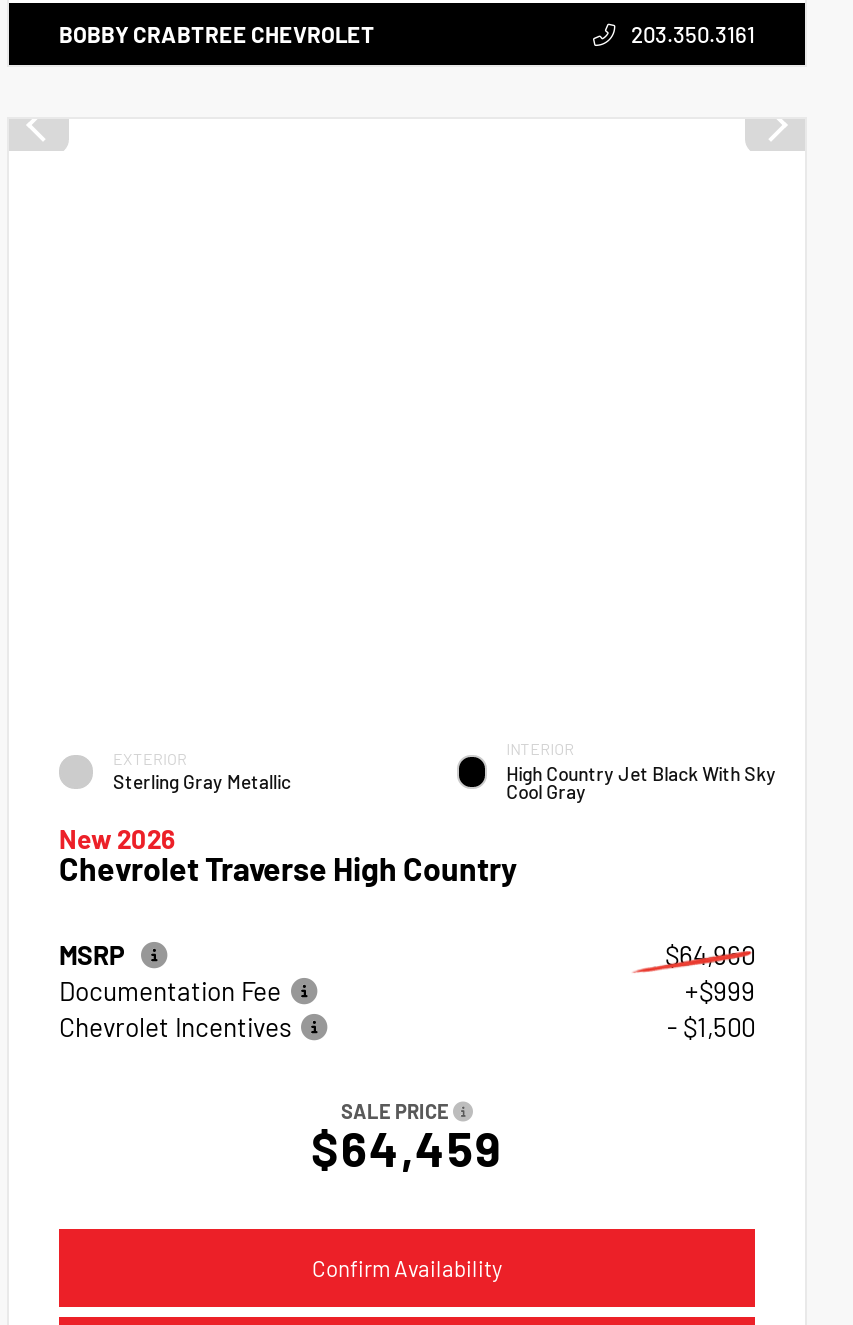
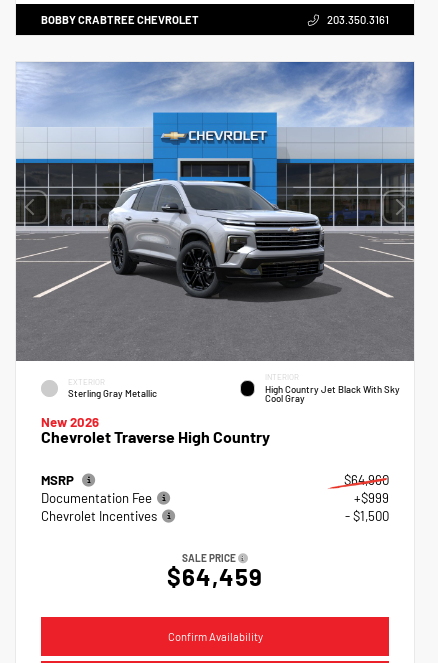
none -> [15,61,415,362] [image]

